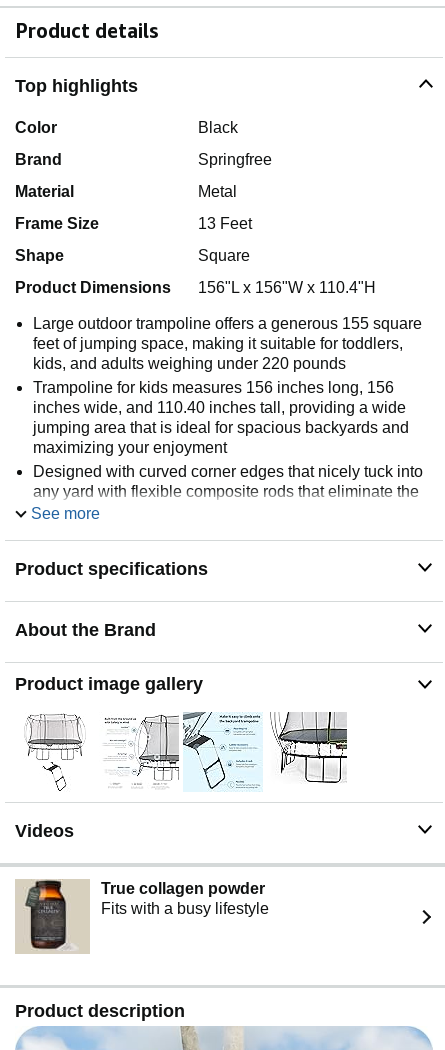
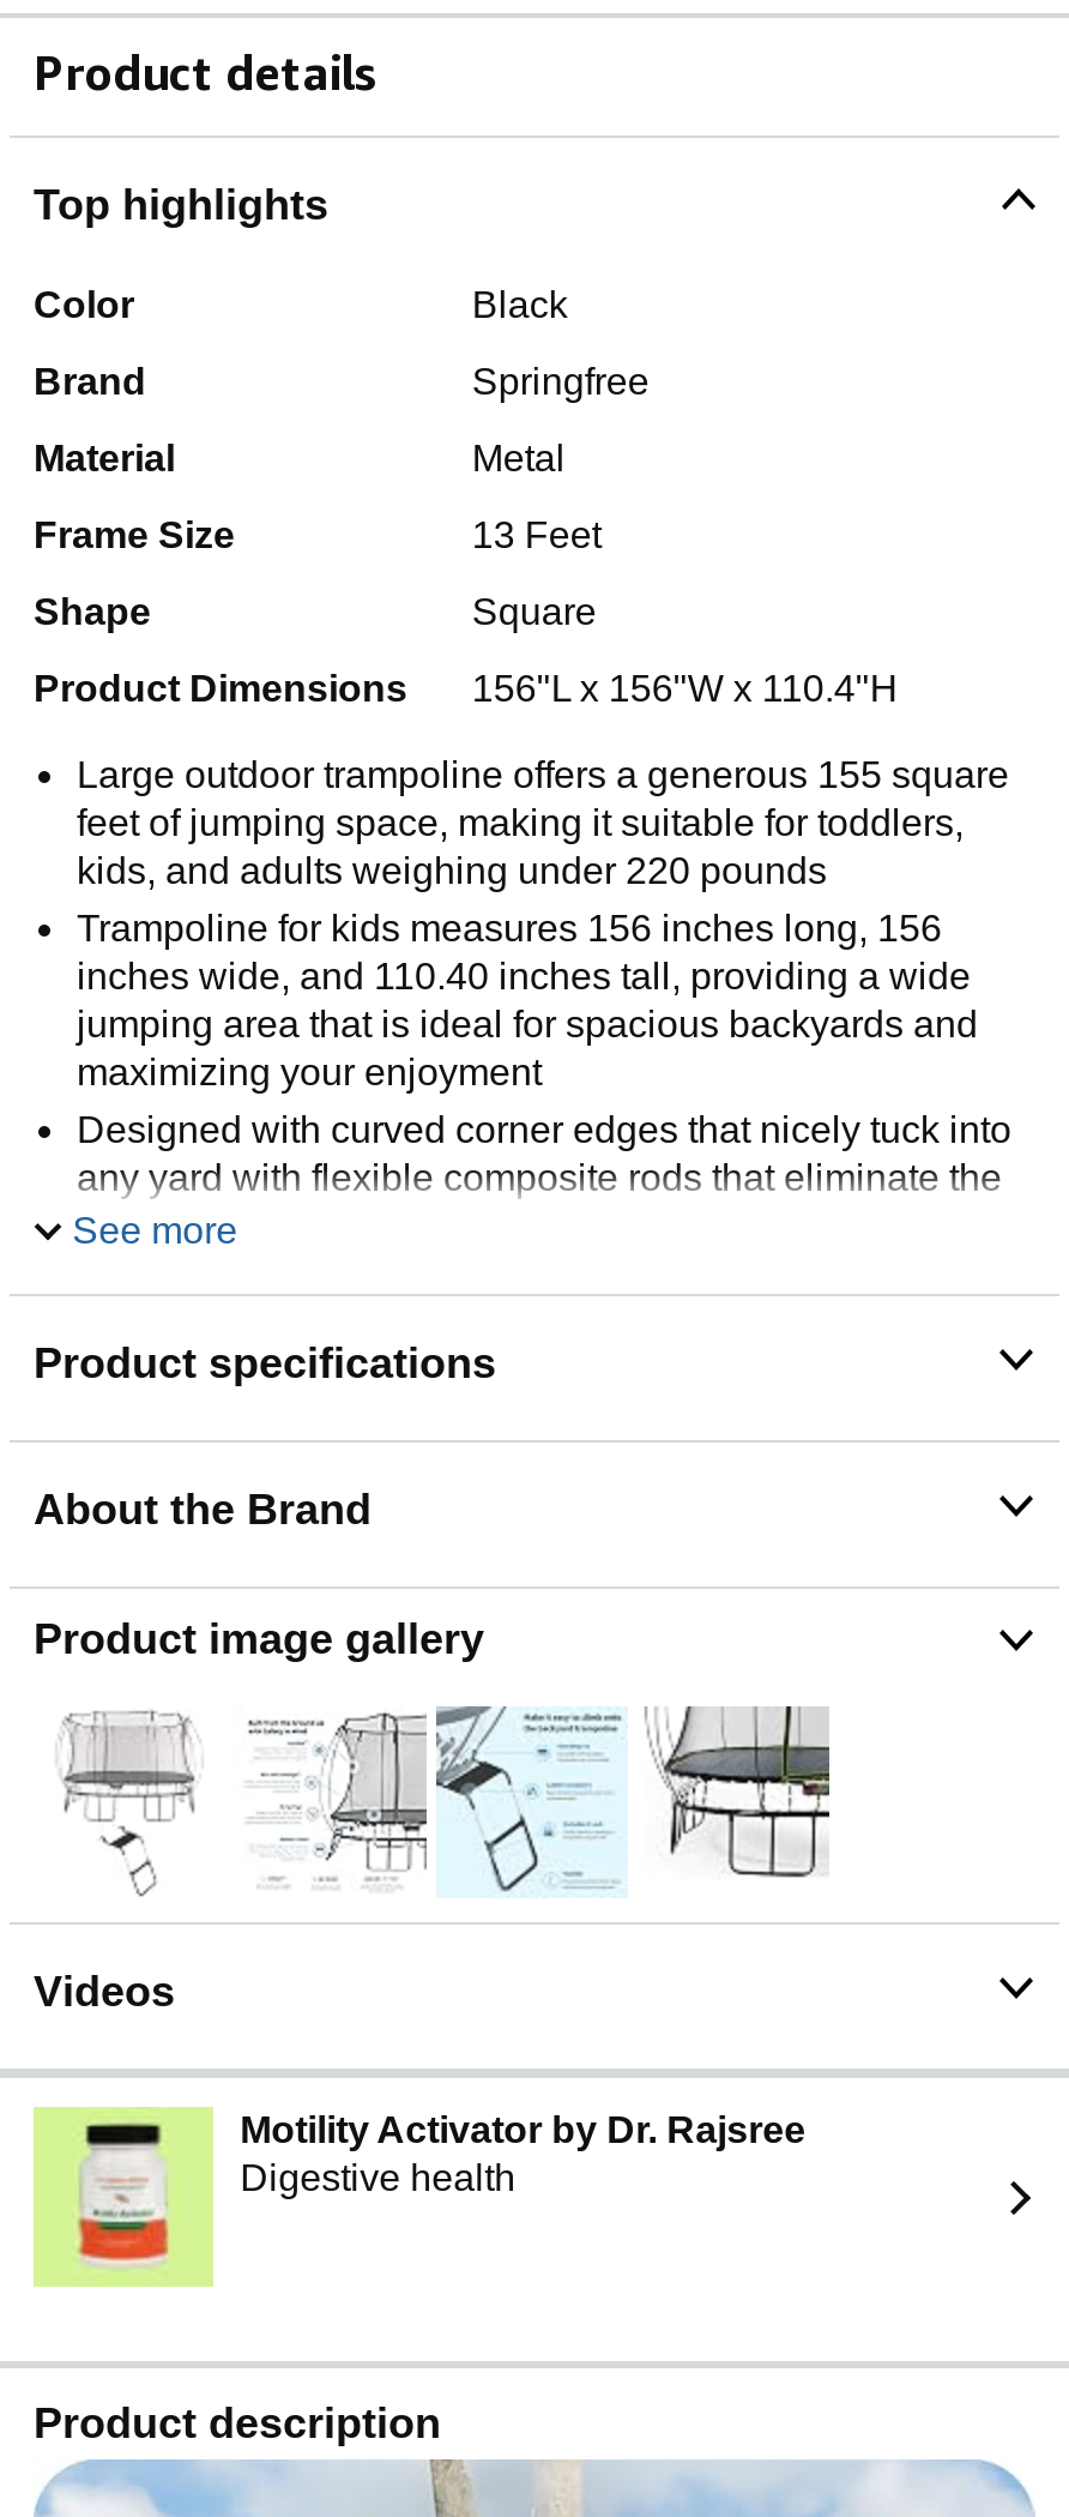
[15,879,269,954] [image] | True collagen powder | Fits with a busy lifestyle -> [34,2107,806,2287] [image] | Motility Activator by Dr. Rajsree | Digestive health

